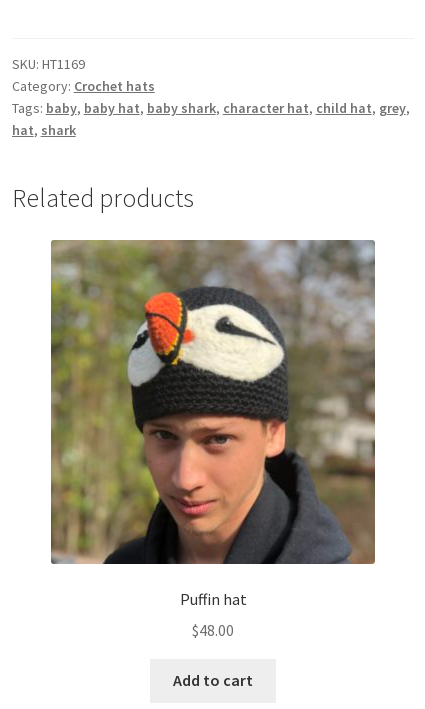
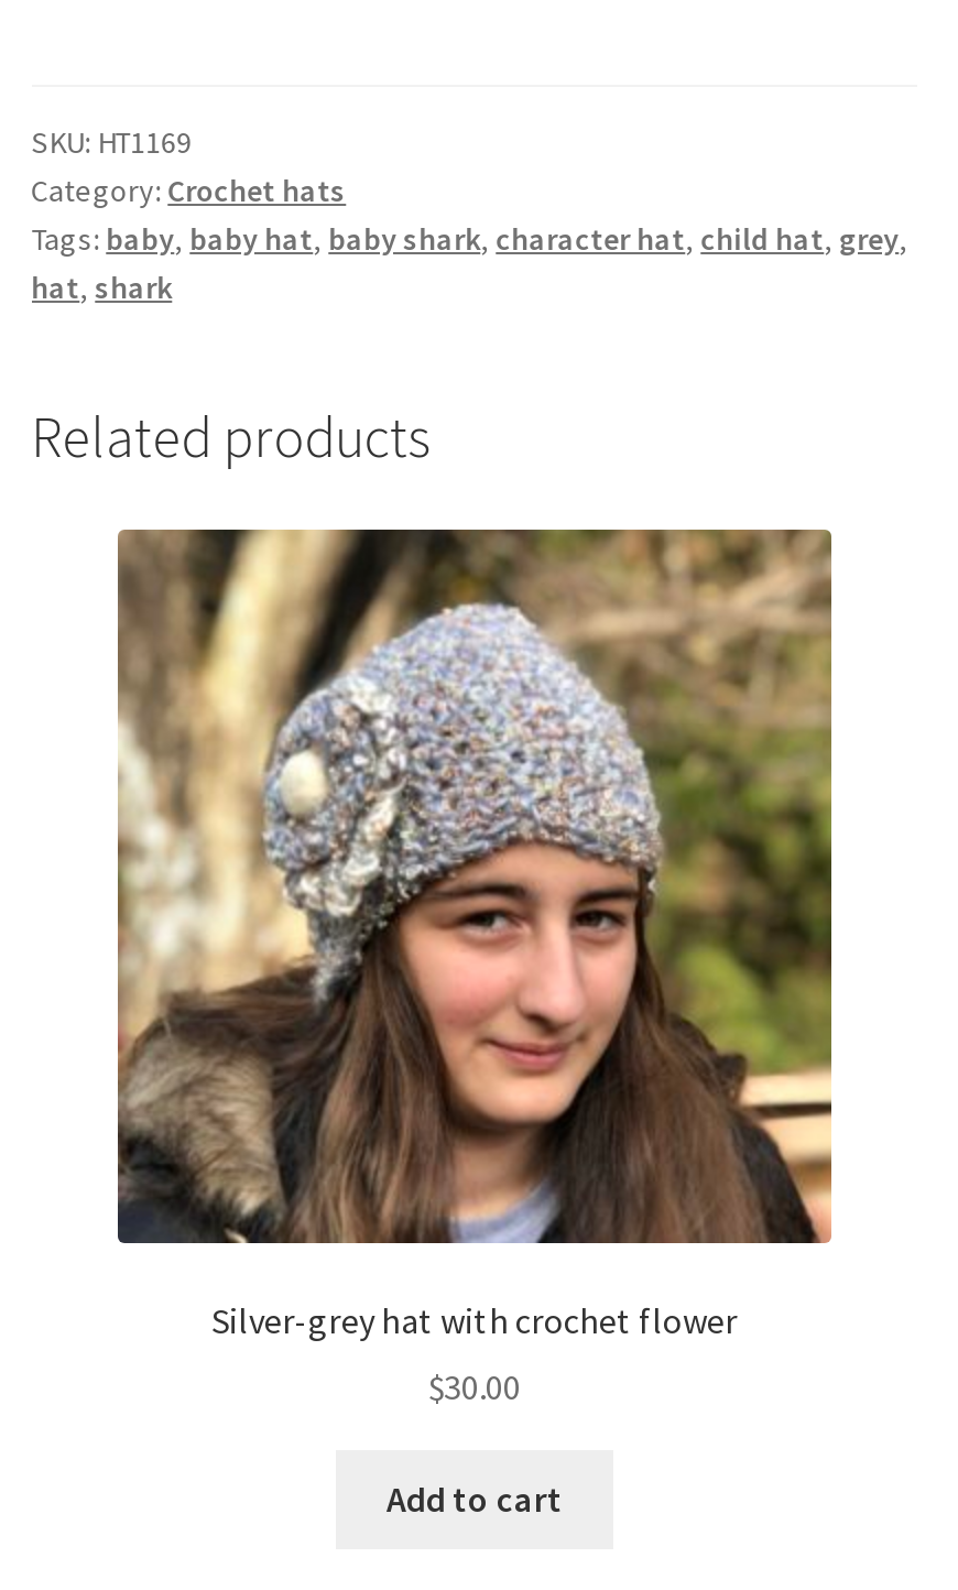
[50,240,376,609] [image] | Puffin hat -> [116,529,834,1341] [image] | Silver-grey hat with crochet flower
[192,619,234,639] $48.00 -> [428,1364,521,1408] $30.00

